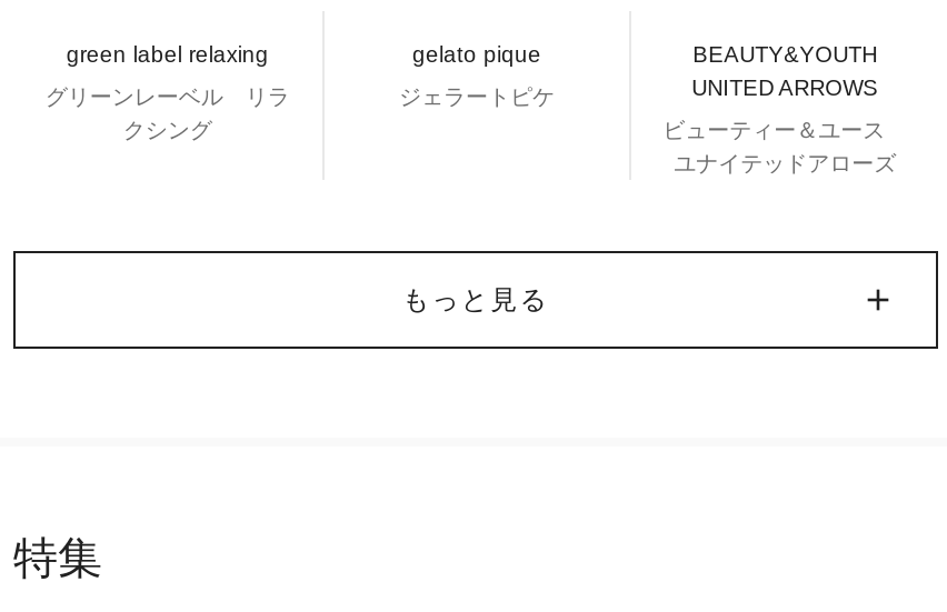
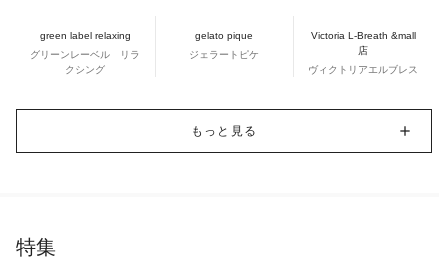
[692,42,878,100] BEAUTY&YOUTH | UNITED ARROWS -> [311,30,416,56] Victoria L-Breath &mall | 店
[663,118,907,175] ビューティー＆ユース | ユナイテッドアローズ -> [308,64,418,75] ヴィクトリアエルブレス

